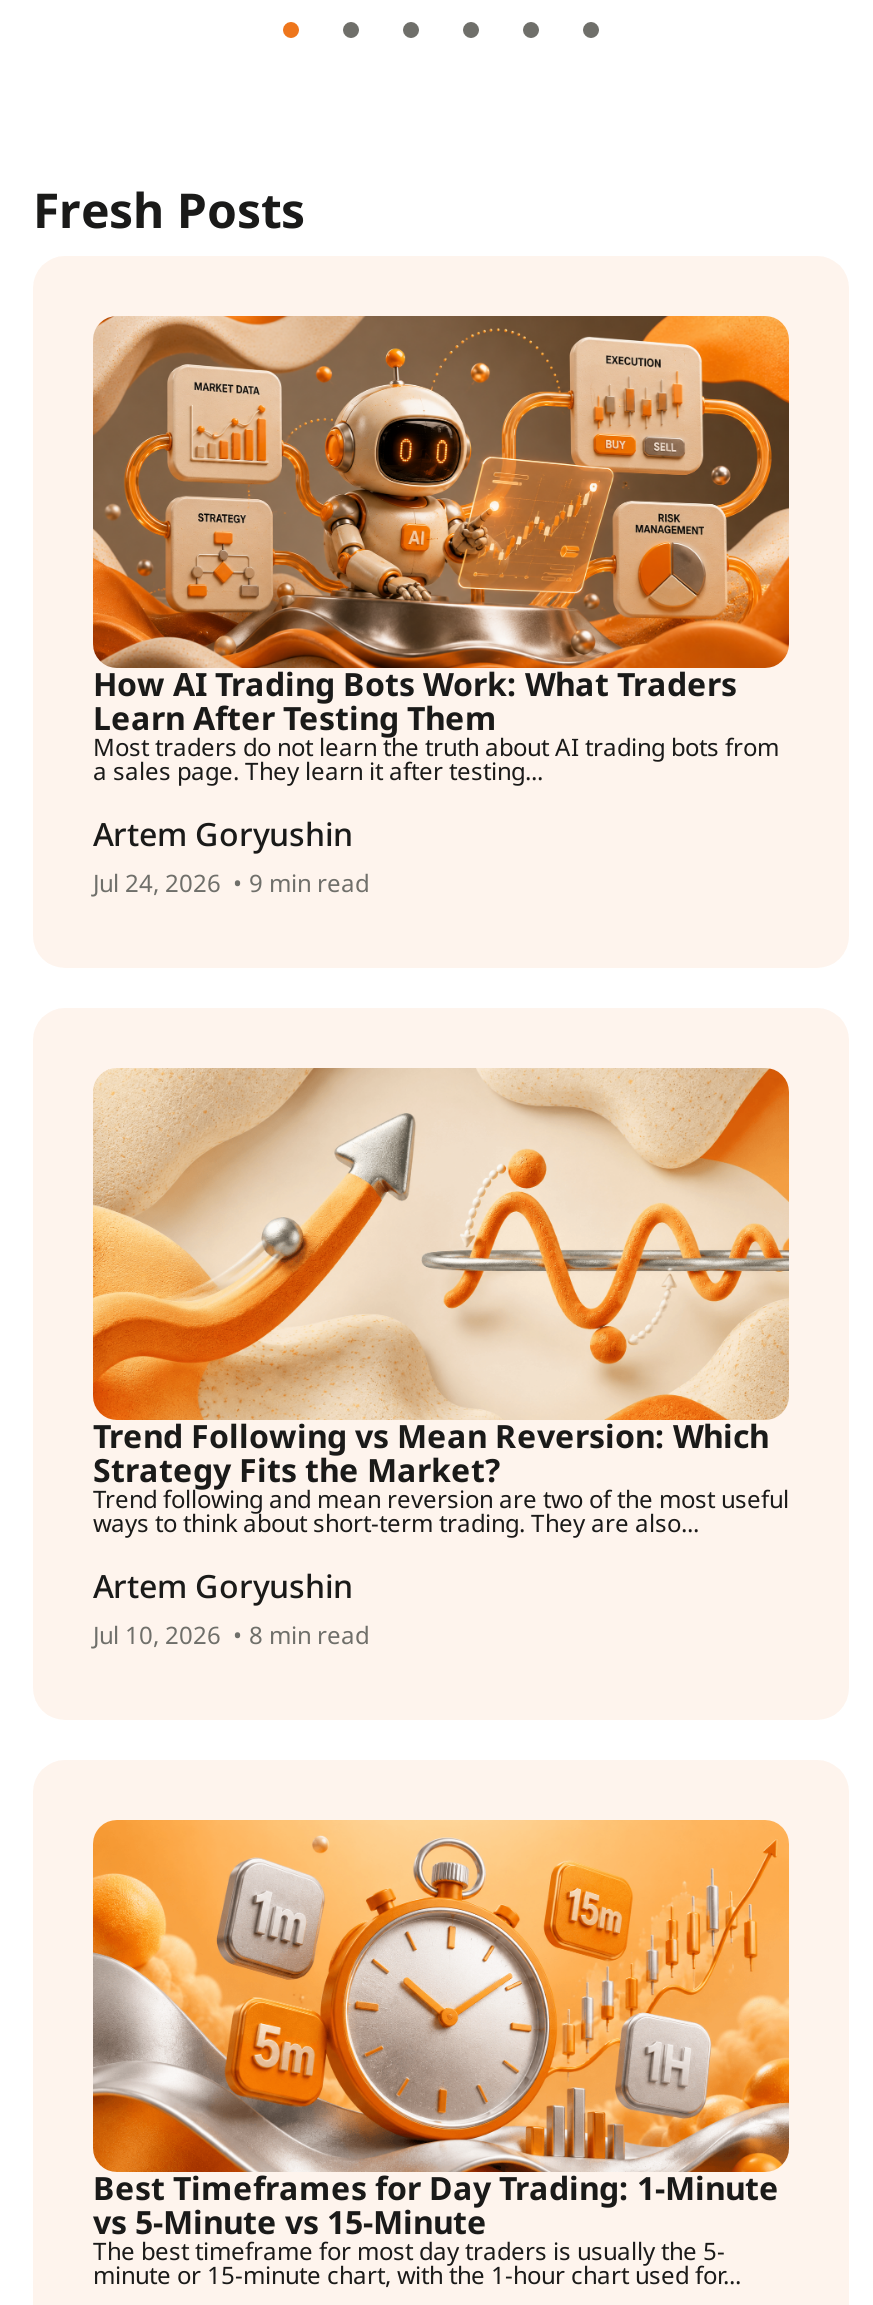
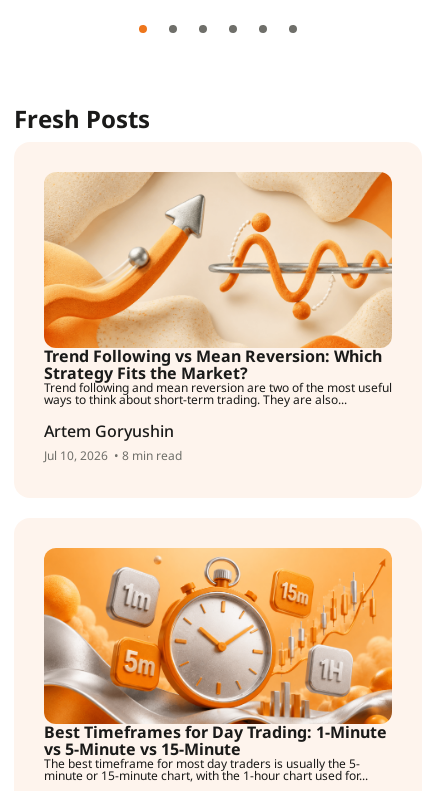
[91,314,791,901] [image] | How AI Trading Bots Work: What Traders | Learn After Testing Them | Most traders do not learn the truth about AI trading bots from | a sales page. They learn it after testing... | Artem Goryushin | Jul 24, 2026 • 9 min read -> none

